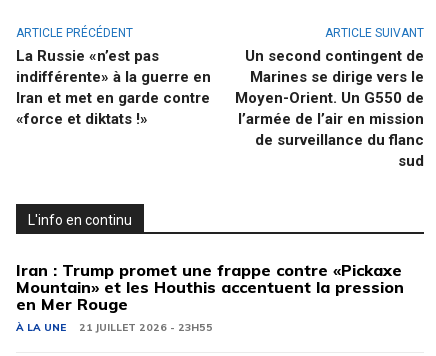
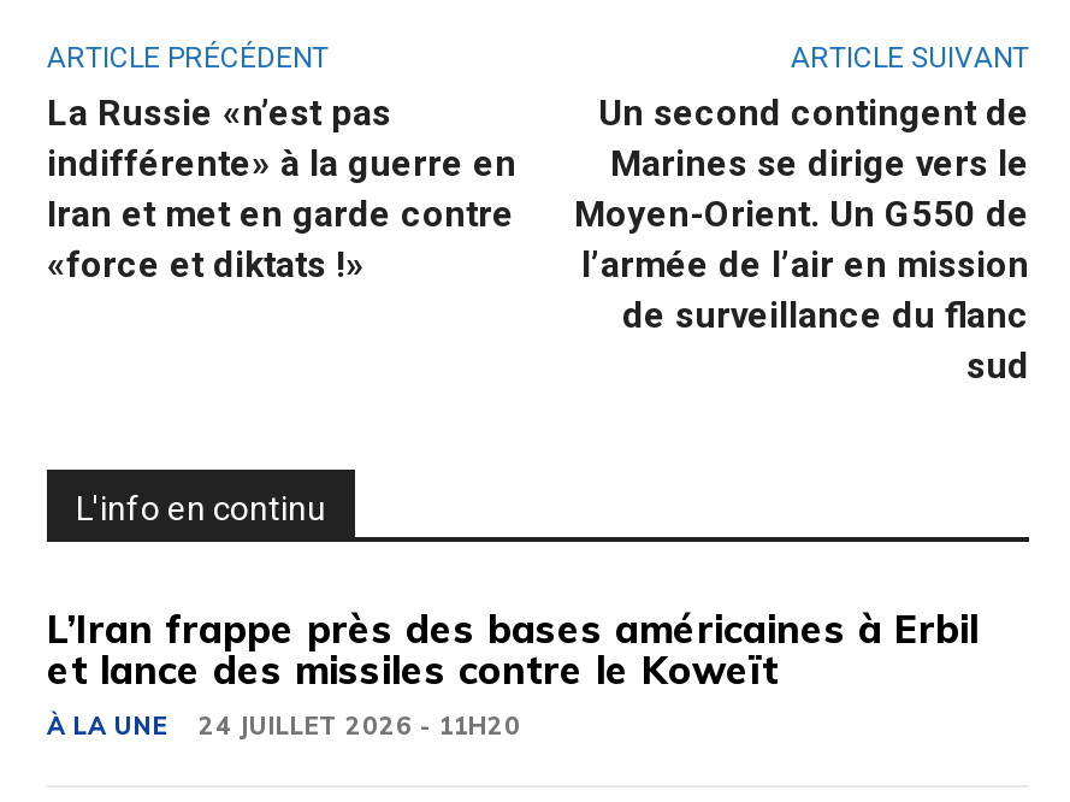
[16,260,404,314] Iran : Trump promet une frappe contre «Pickaxe | Mountain» et les Houthis accentuent la pression | en Mer Rouge -> [47,604,979,693] L’Iran frappe près des bases américaines à Erbil | et lance des missiles contre le Koweït
[16,321,213,334] À LA UNE 21 JUILLET 2026 - 23H55 -> [47,710,521,741] À LA UNE 24 JUILLET 2026 - 11H20

